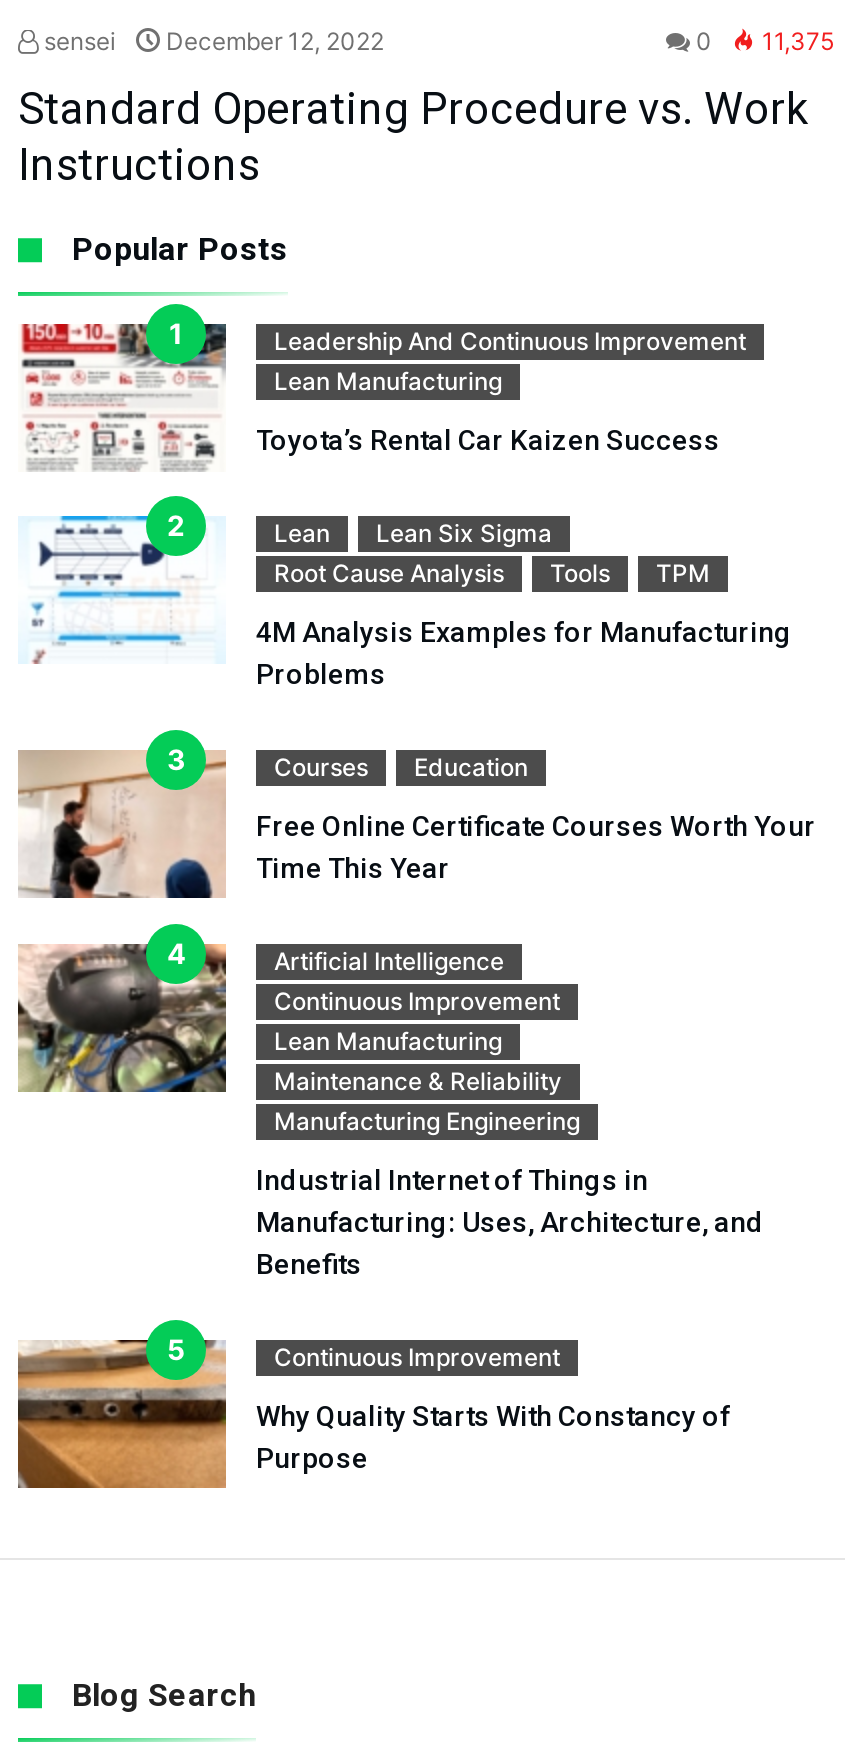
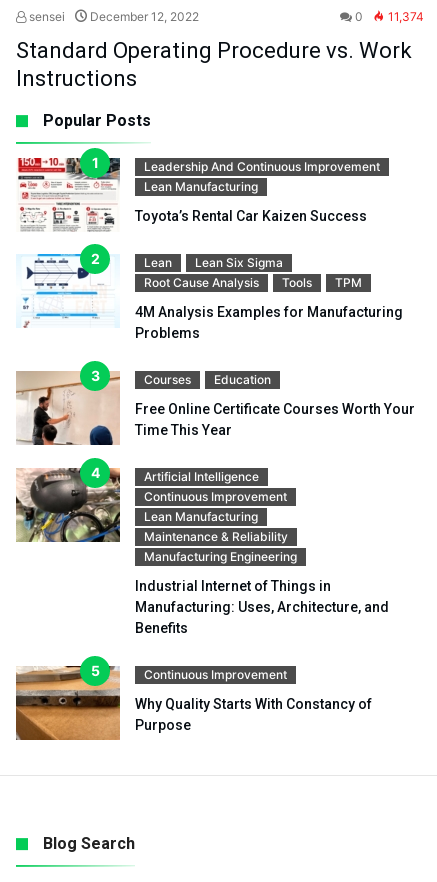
[690,26,834,56] 0 11,375 -> [352,9,424,24] 0 11,374

